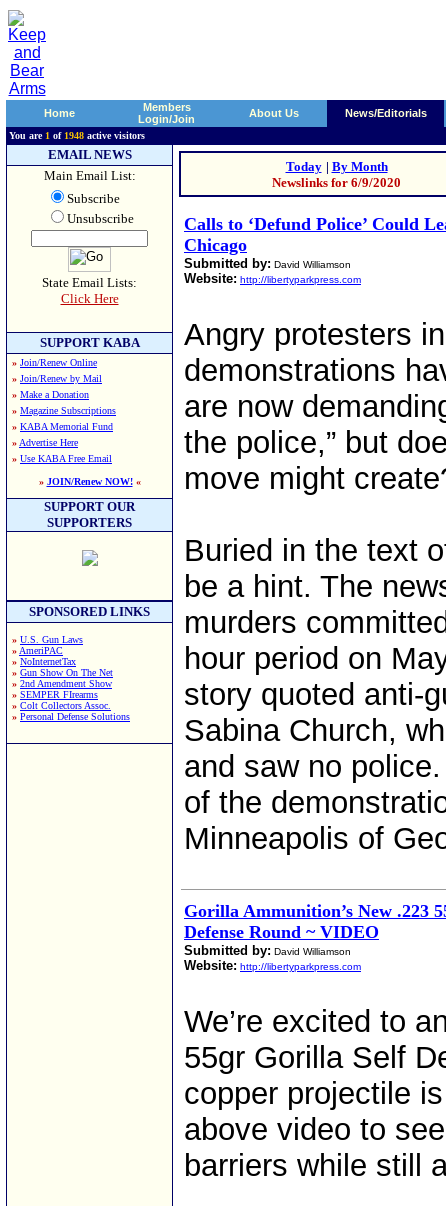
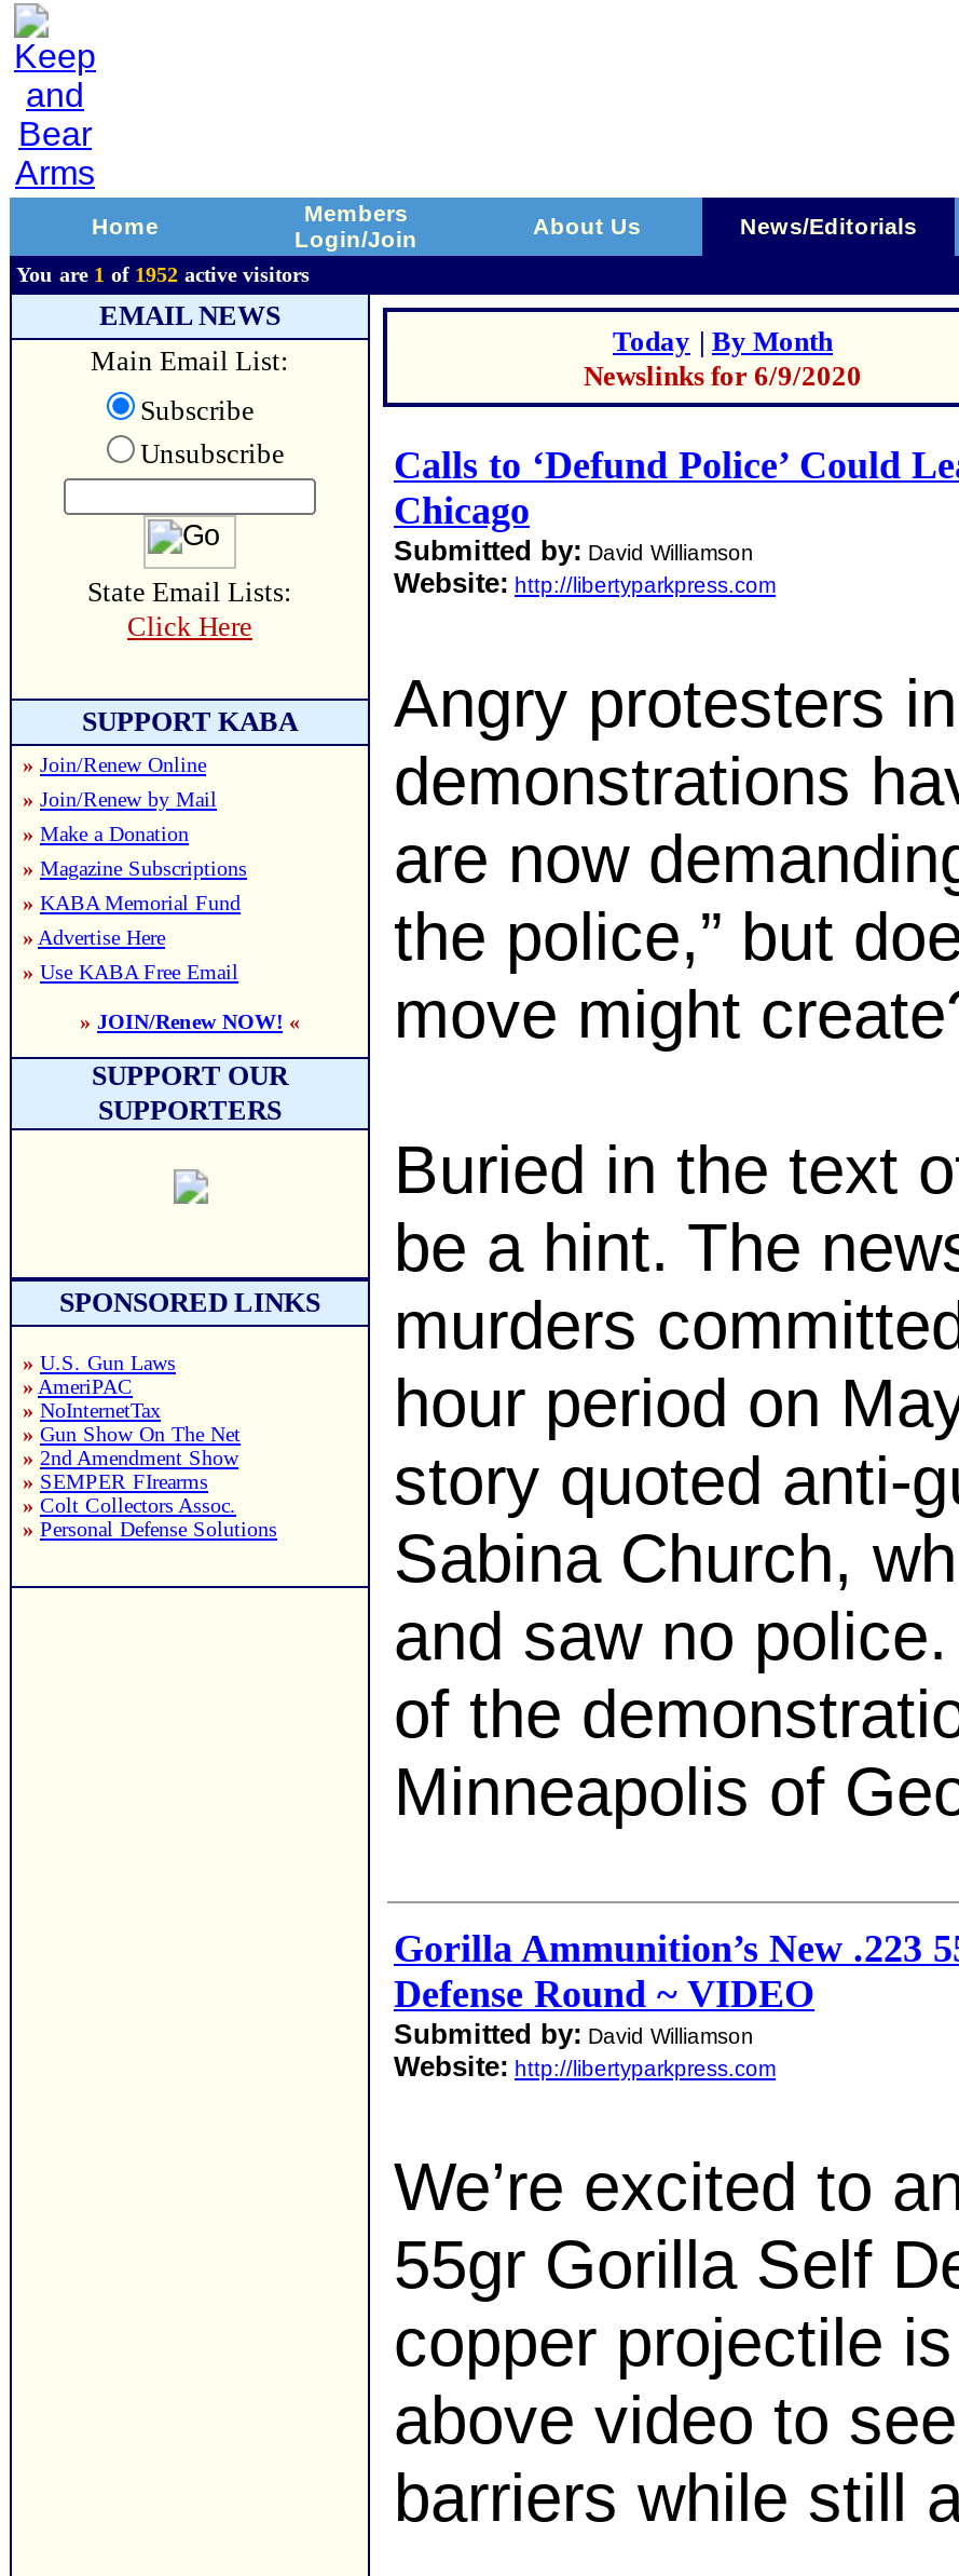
[9,130,145,141] You are 1 of 1948 active visitors -> [16,262,310,286] You are 1 of 1952 active visitors

